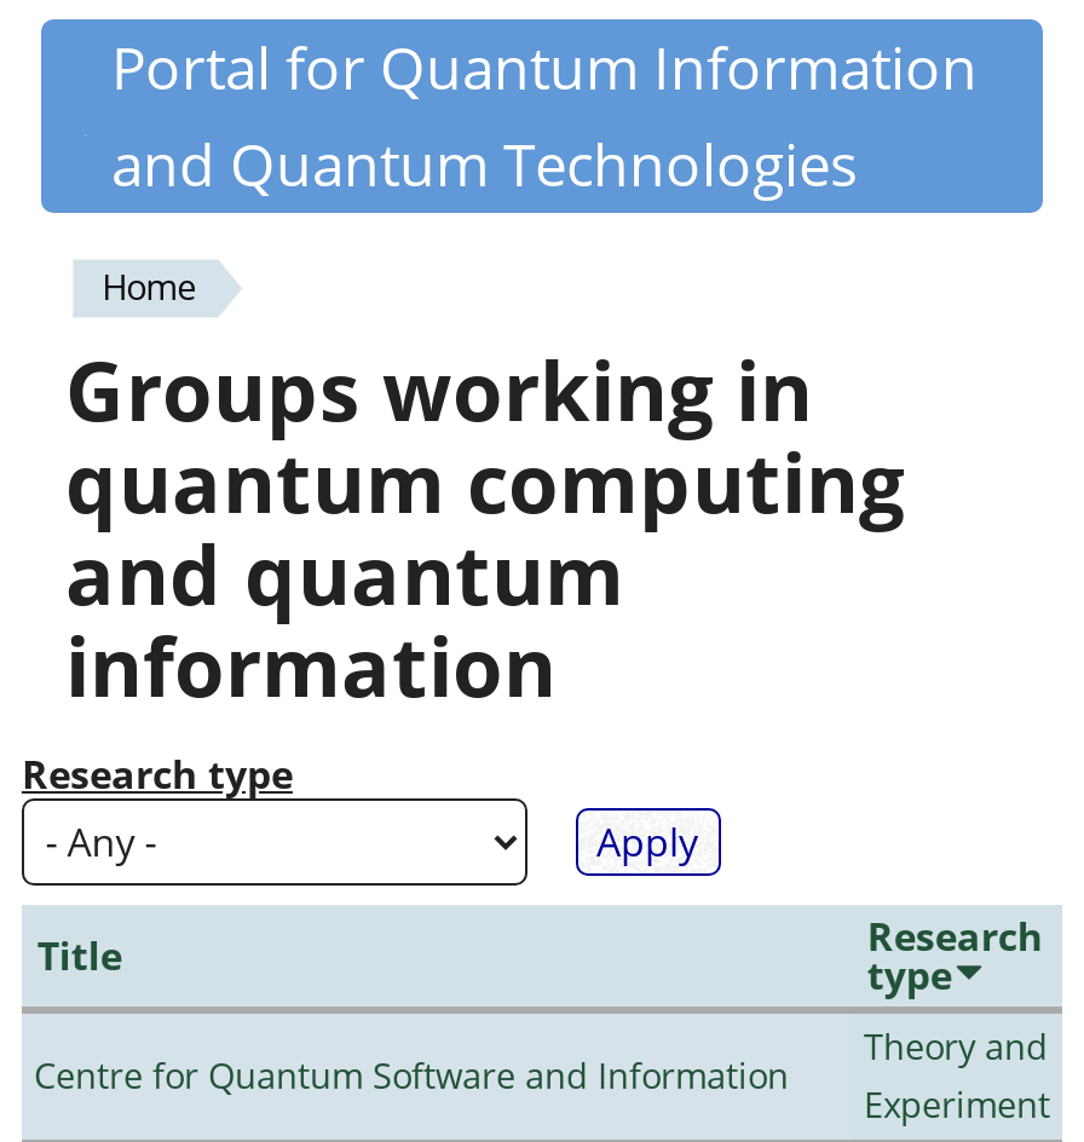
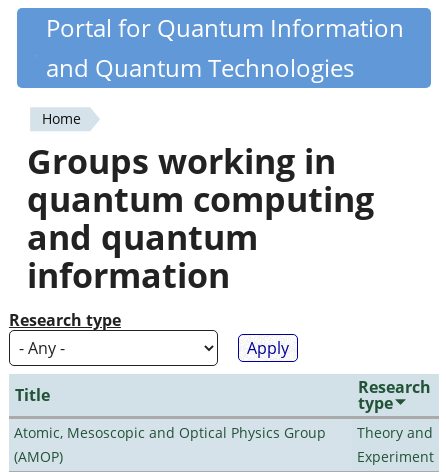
[34,1052,789,1098] Centre for Quantum Software and Information -> [14,423,326,466] Atomic, Mesoscopic and Optical Physics Group | (AMOP)

